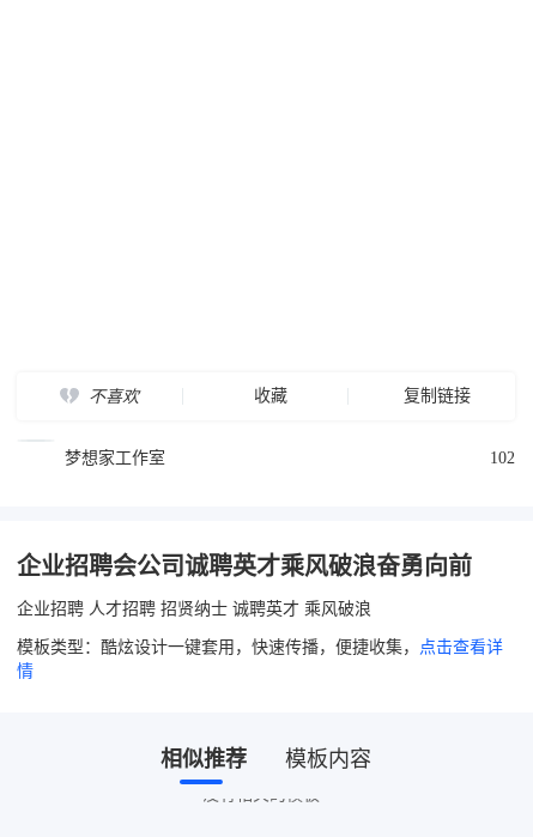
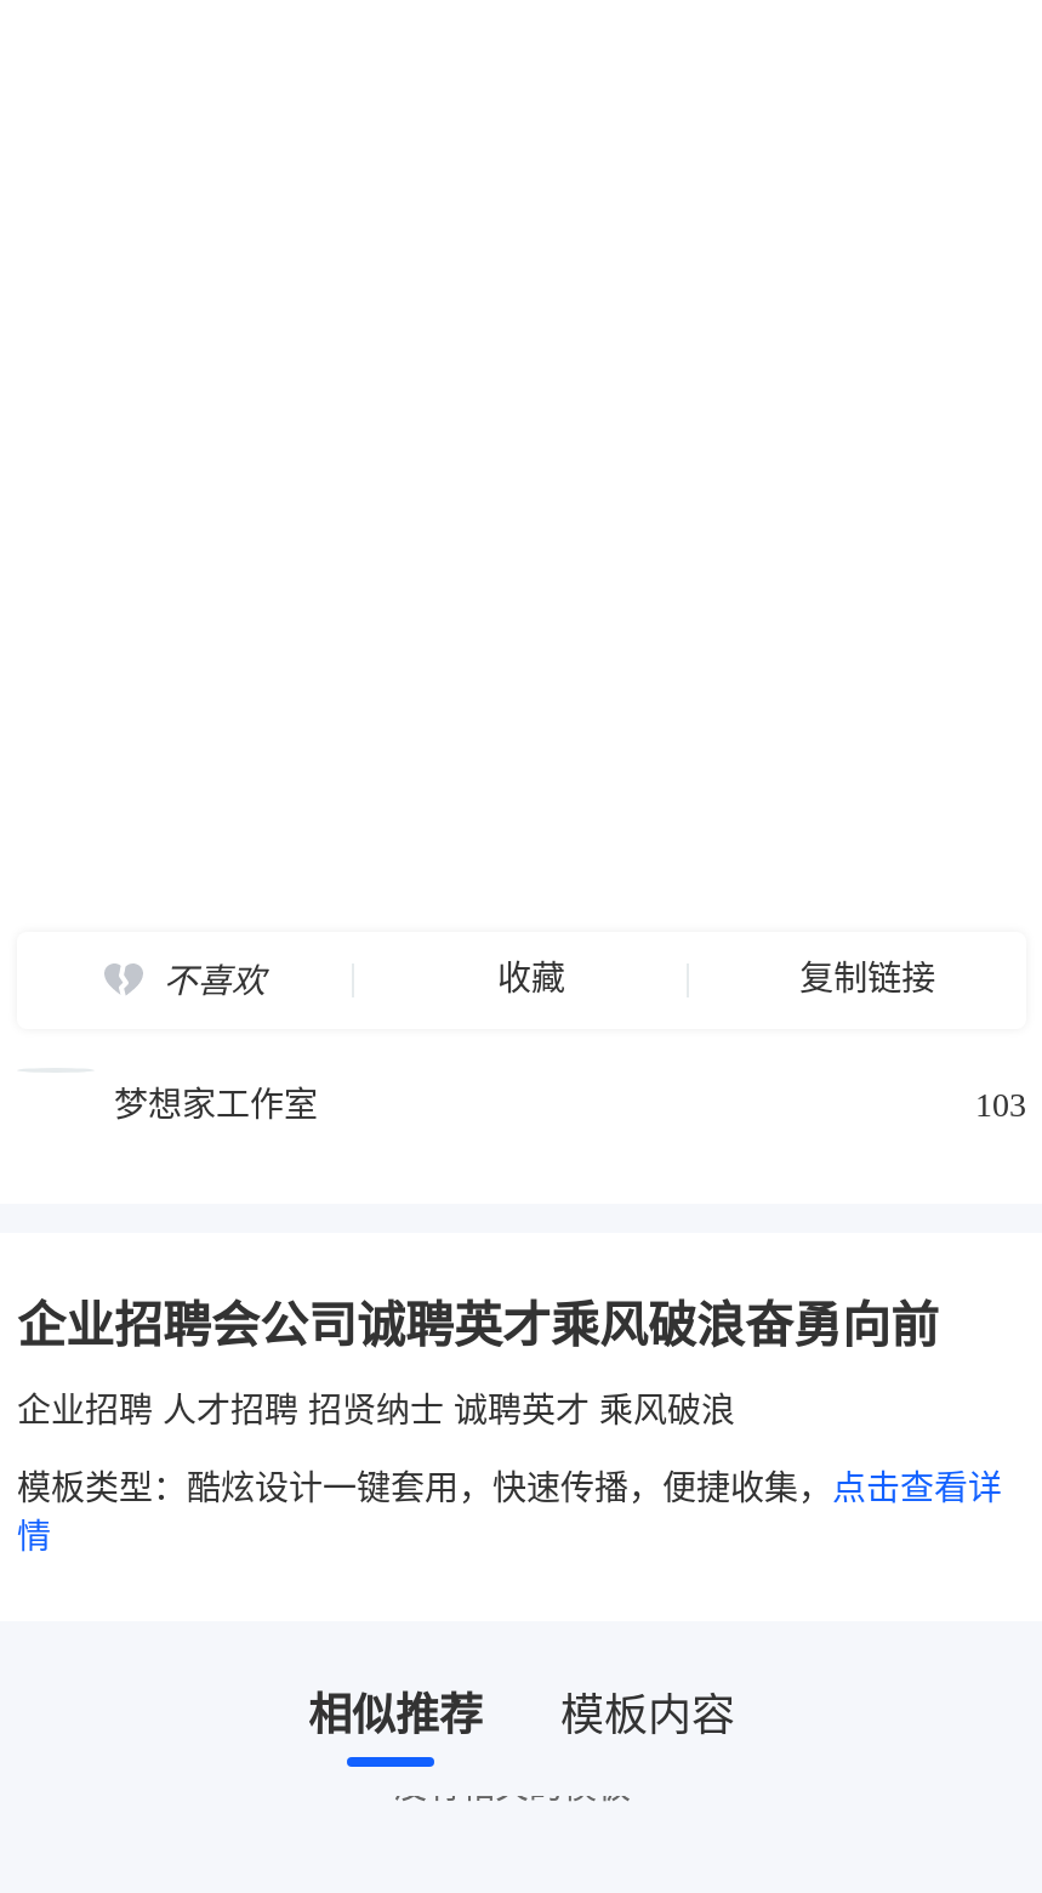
[490,449,515,467] 102 -> [975,1087,1026,1124] 103

